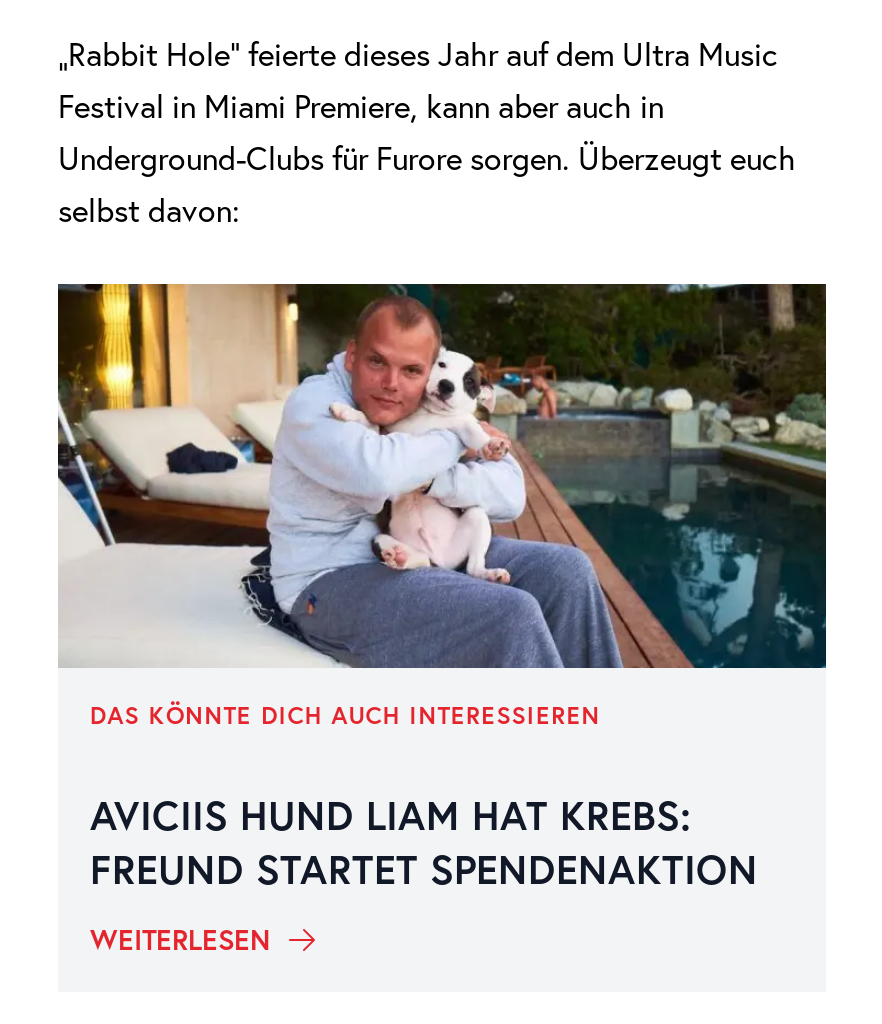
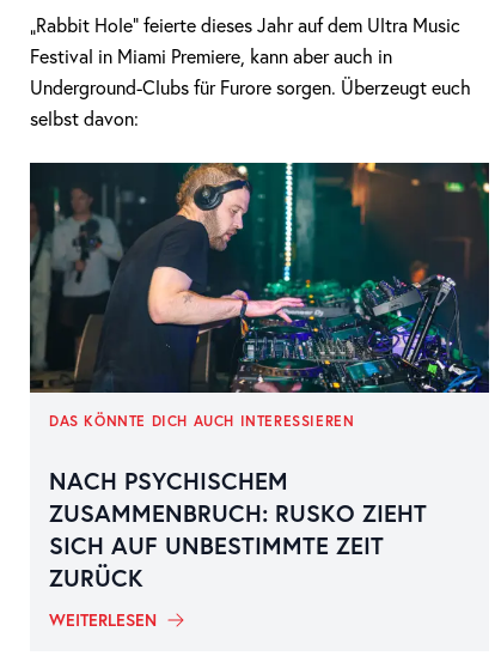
[58,282,828,670] [image] -> [29,162,490,394] [image]
[90,788,758,896] AVICIIS HUND LIAM HAT KREBS: | FREUND STARTET SPENDENAKTION -> [49,464,427,594] NACH PSYCHISCHEM | ZUSAMMENBRUCH: RUSKO ZIEHT | SICH AUF UNBESTIMMTE ZEIT | ZURÜCK

